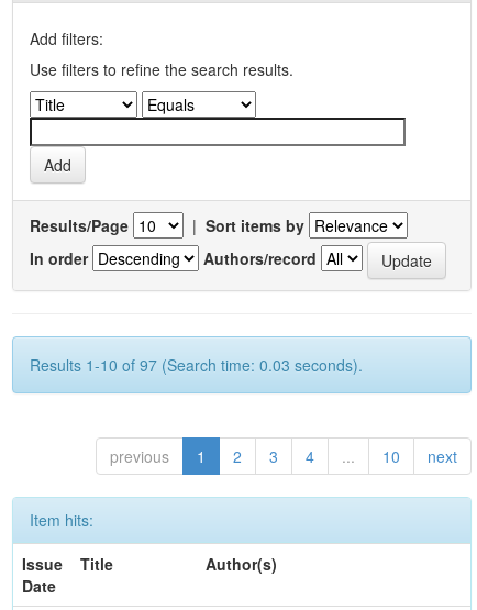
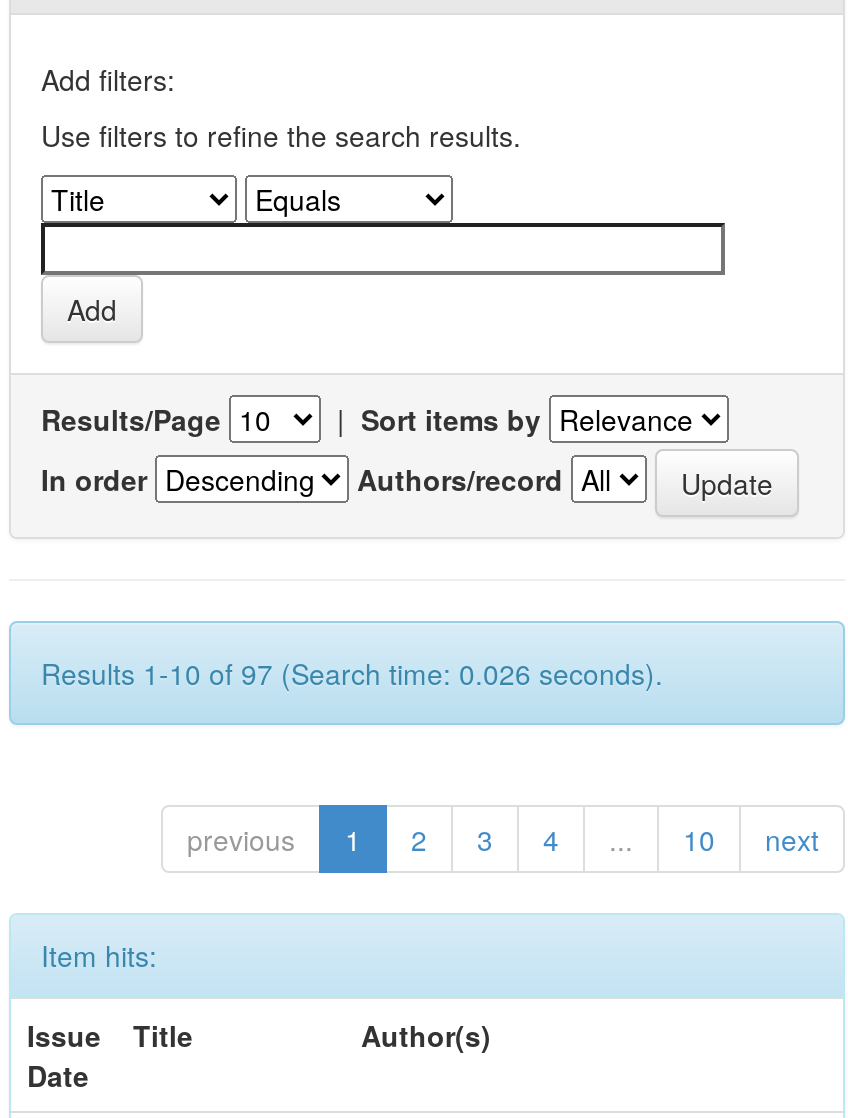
[30,354,363,376] Results 1-10 of 97 (Search time: 0.03 seconds). -> [41,653,663,693] Results 1-10 of 97 (Search time: 0.026 seconds).

